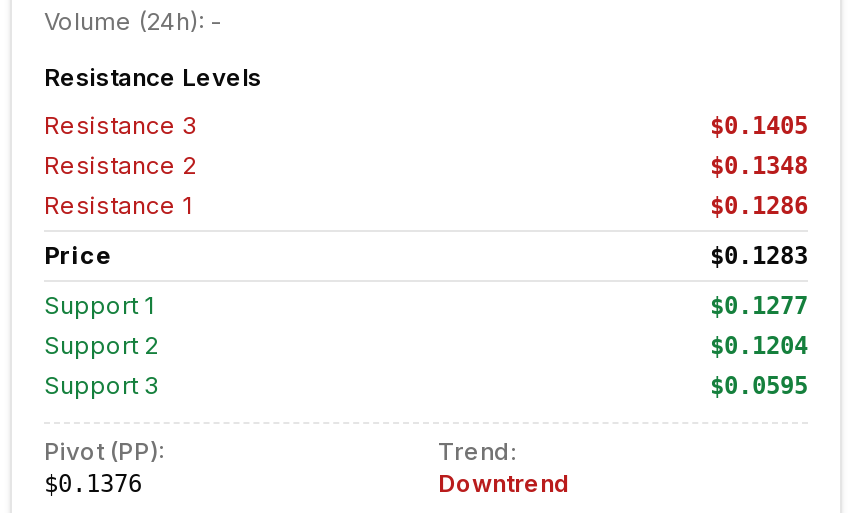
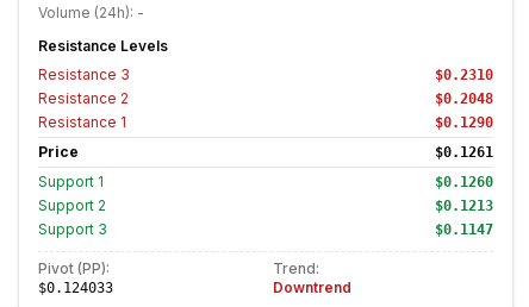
[710,112,808,140] $0.1405 -> [435,67,493,83] $0.2310
[710,152,808,180] $0.1348 -> [435,90,493,107] $0.2048
[710,192,808,220] $0.1286 -> [435,114,493,131] $0.1290
[710,242,808,270] $0.1283 -> [435,144,493,161] $0.1261
[710,292,808,320] $0.1277 -> [435,174,493,190] $0.1260
[710,332,808,360] $0.1204 -> [435,198,493,214] $0.1213
[710,372,808,400] $0.0595 -> [435,221,493,238] $0.1147
[44,470,142,498] $0.1376 -> [38,280,113,296] $0.124033

